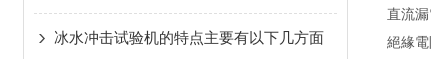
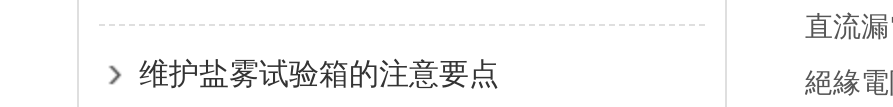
[54,29,324,46] 冰水冲击试验机的特点主要有以下几方面 -> [139,56,499,90] 维护盐雾试验箱的注意要点

